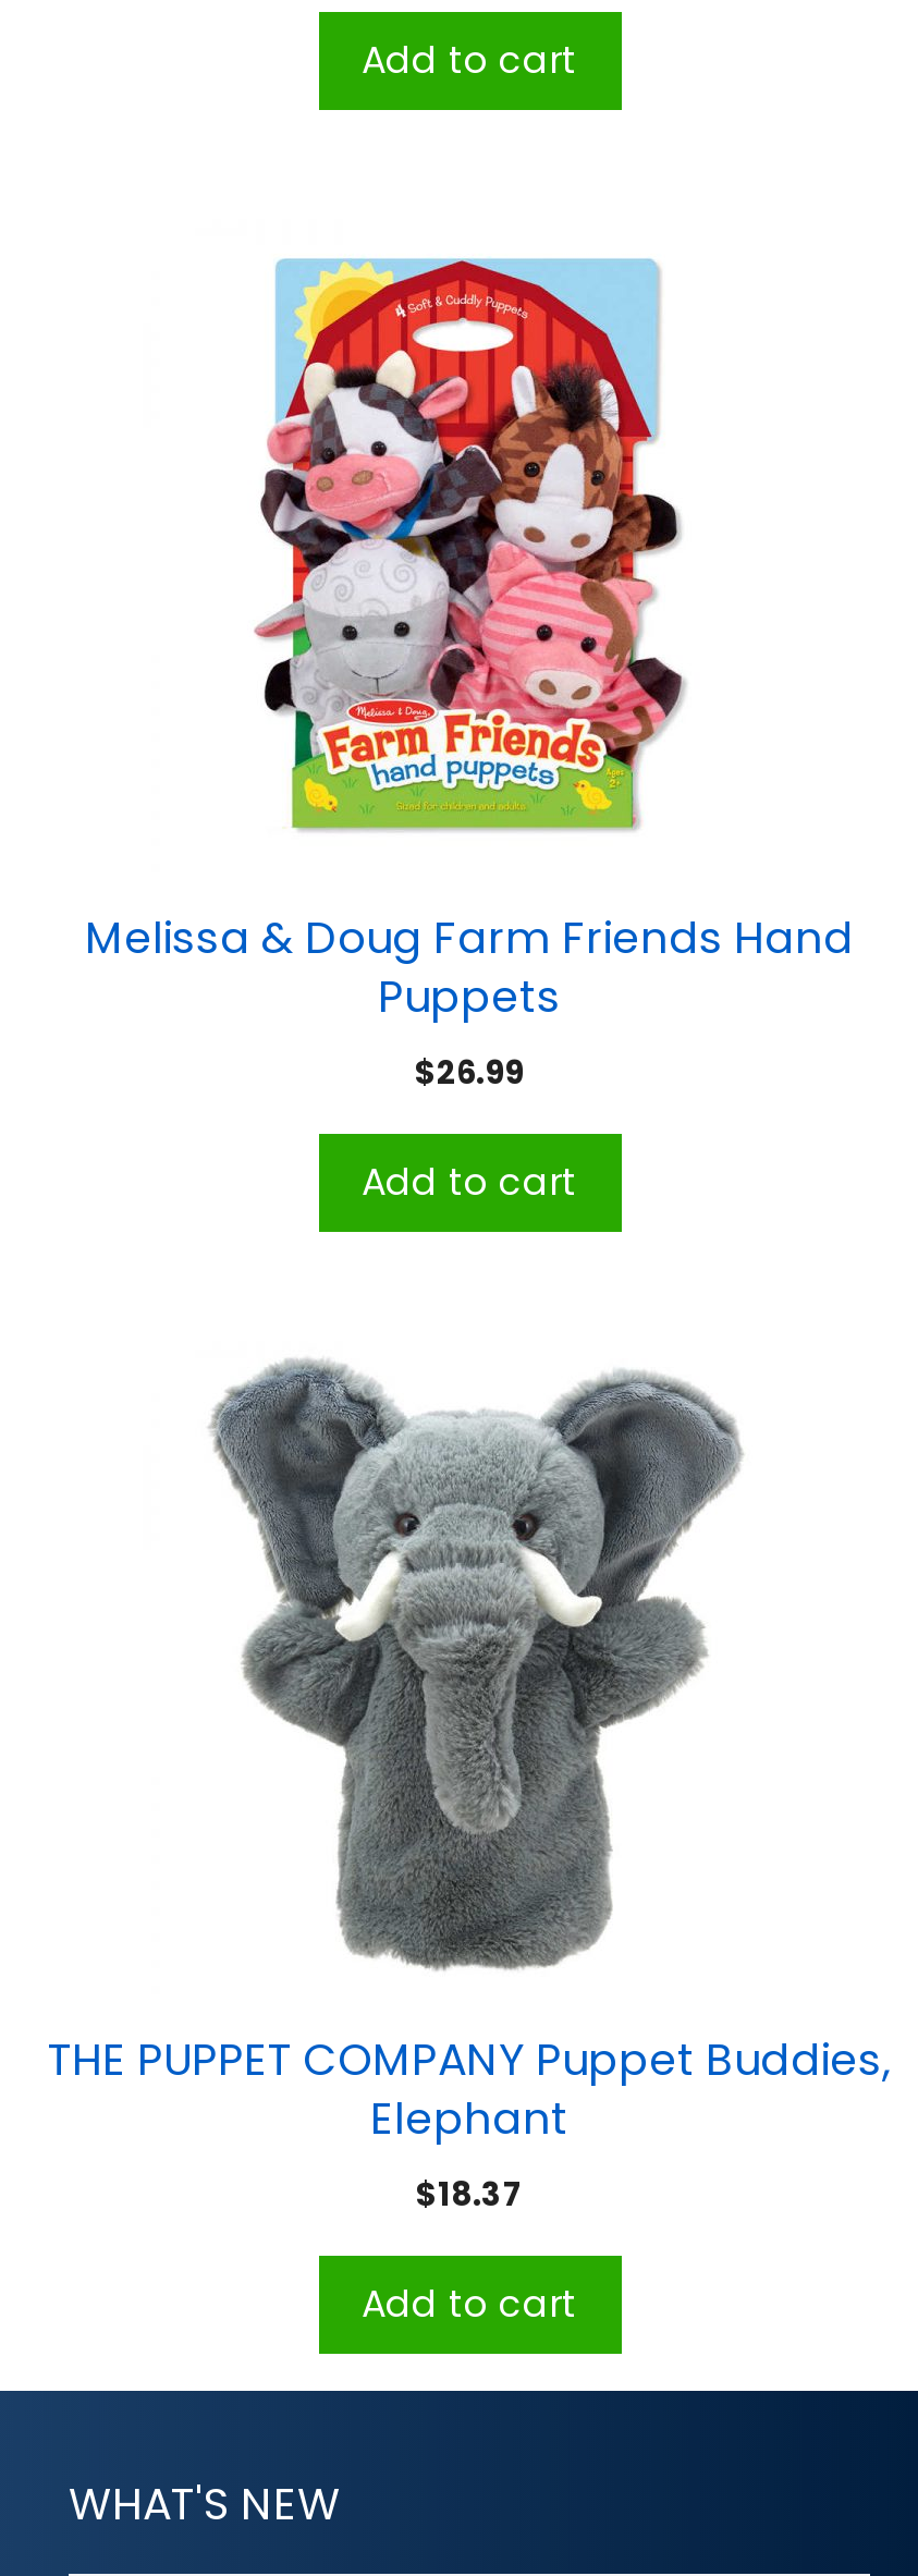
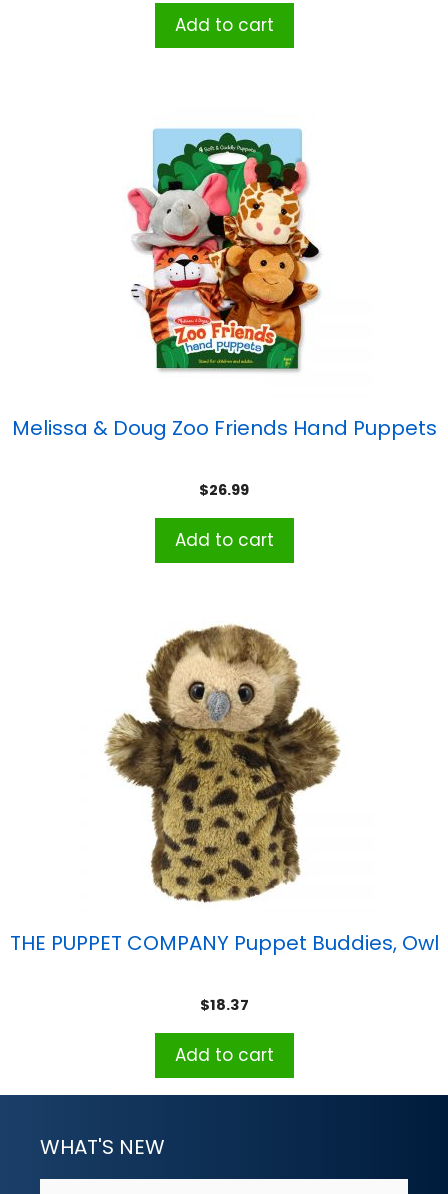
[85,258,854,1027] [image] | Melissa & Doug Farm Friends Hand | Puppets -> [11,117,436,442] [image] | Melissa & Doug Zoo Friends Hand Puppets
[48,1358,891,2148] [image] | THE PUPPET COMPANY Puppet Buddies, | Elephant -> [9,622,438,957] [image] | THE PUPPET COMPANY Puppet Buddies, Owl

